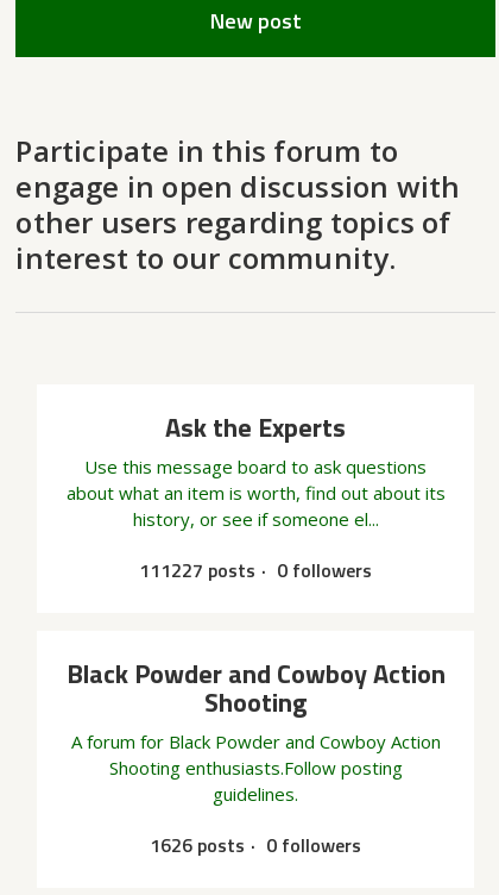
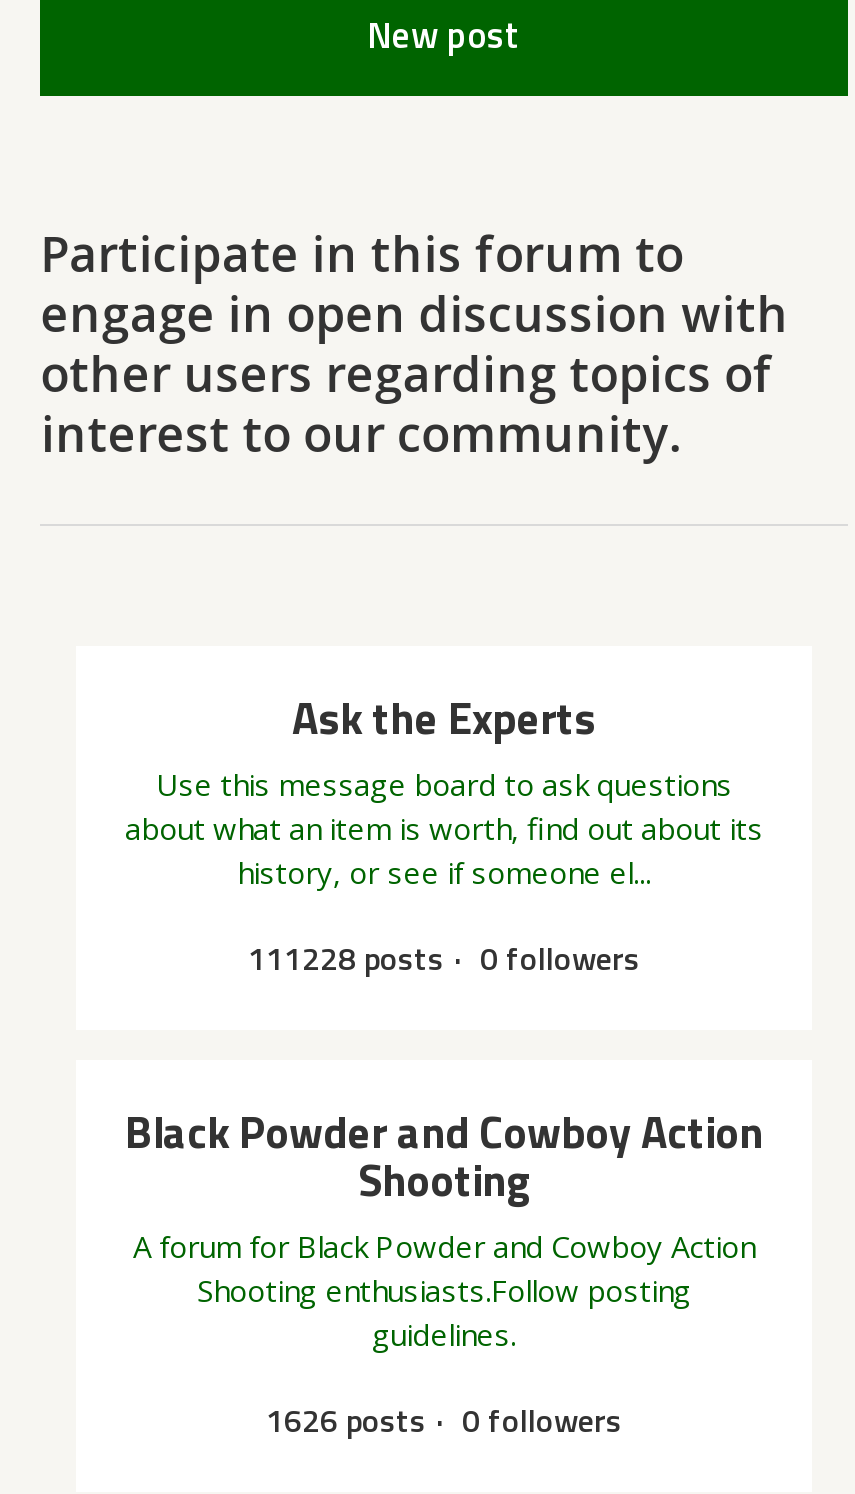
[139,556,372,584] 111227 posts 0 followers -> [248,934,640,982] 111228 posts 0 followers

